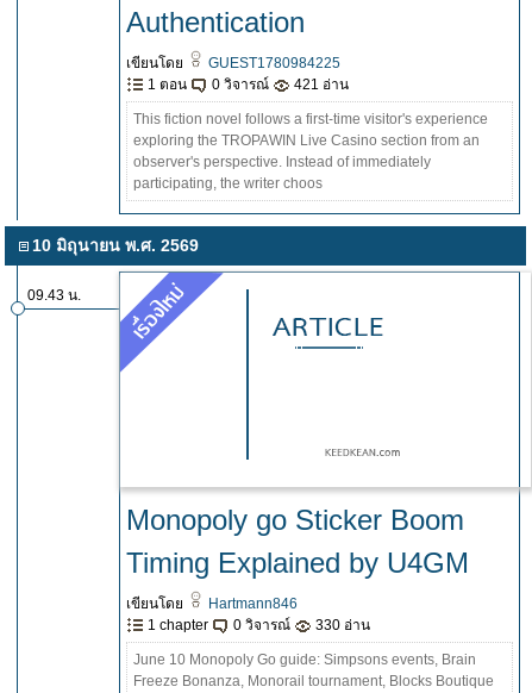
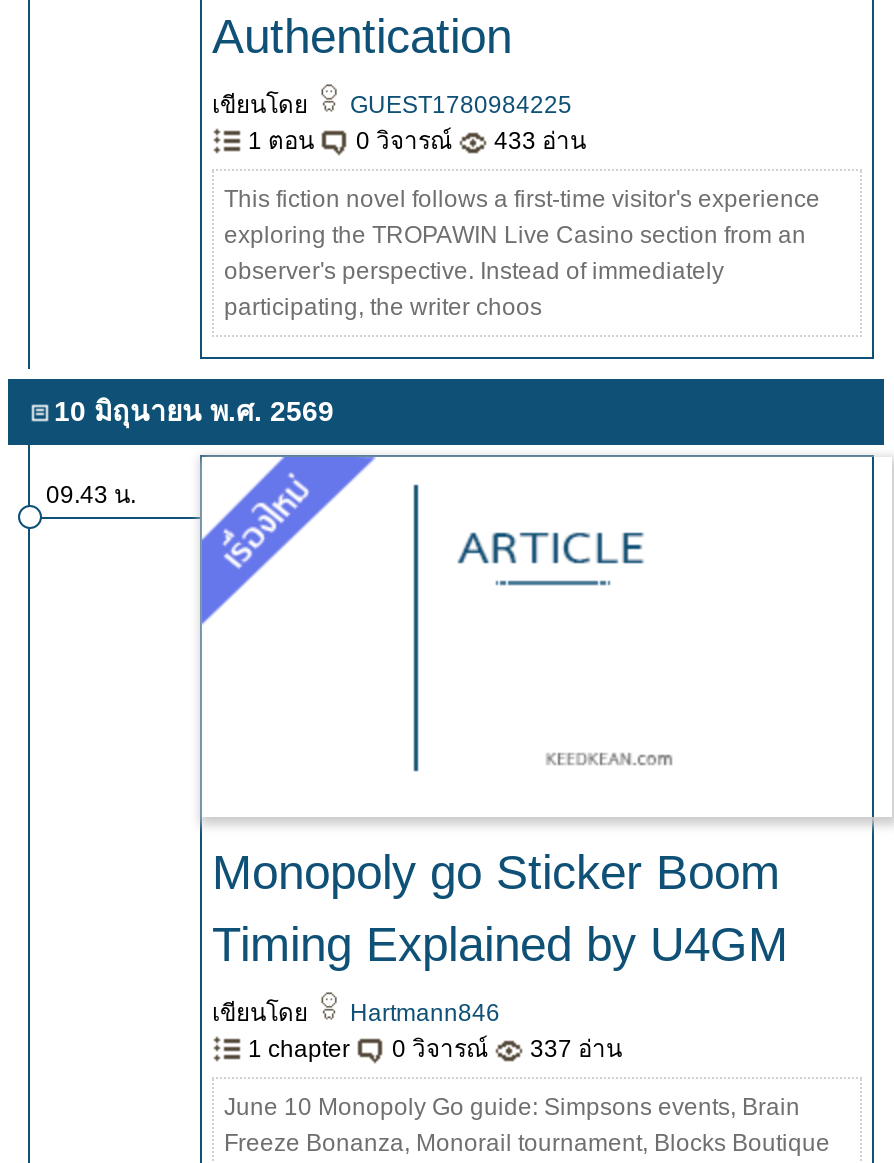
[144,76,349,93] 1 ตอน 0 วิจารณ์ 421 อ่าน -> [242,127,586,155] 1 ตอน 0 วิจารณ์ 433 อ่าน
[144,617,370,633] 1 chapter 0 วิจารณ์ 330 อ่าน -> [242,1035,622,1063] 1 chapter 0 วิจารณ์ 337 อ่าน

